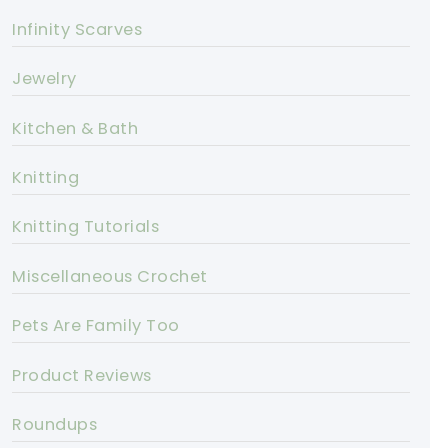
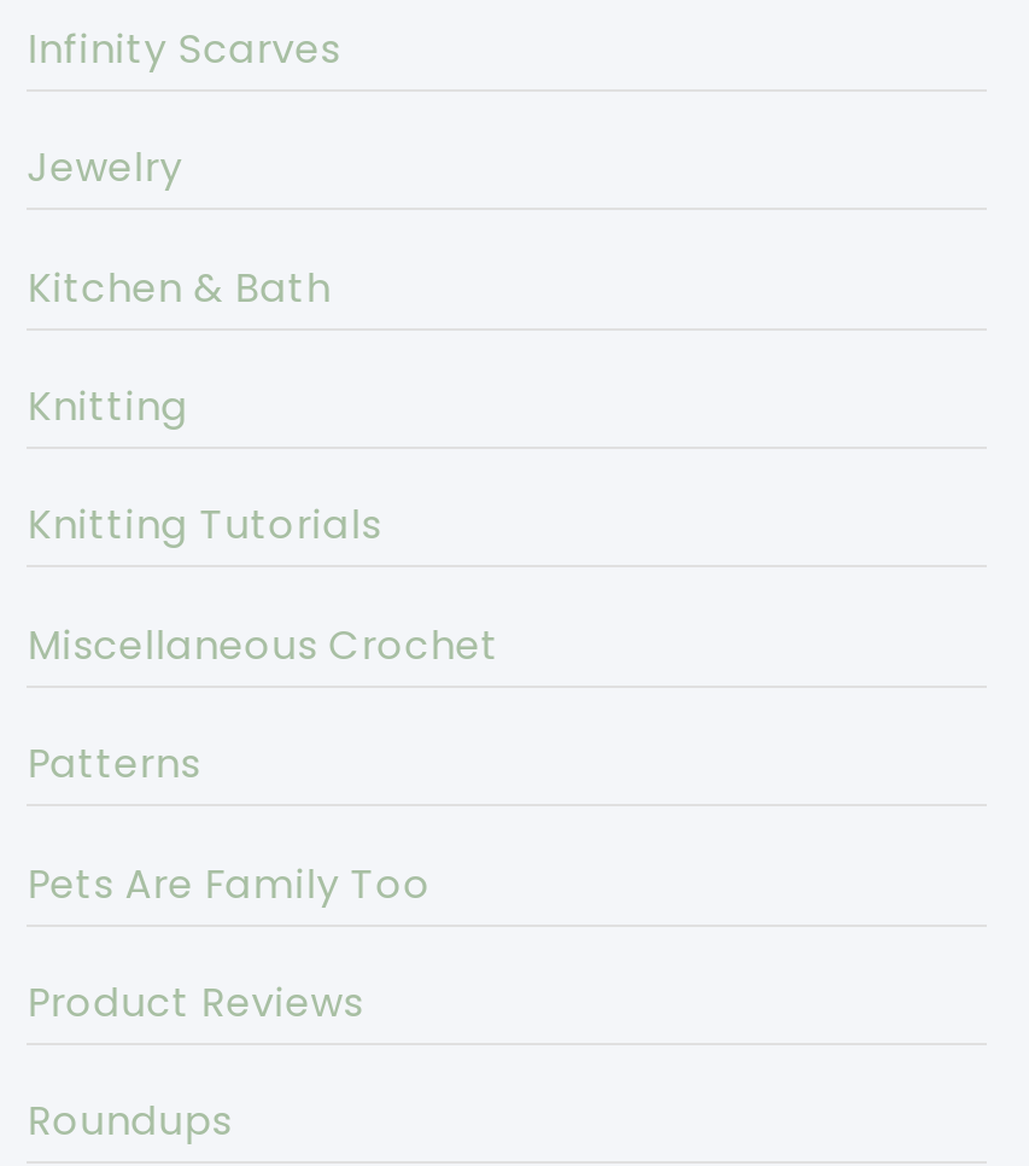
none -> [27,737,201,792] Patterns

